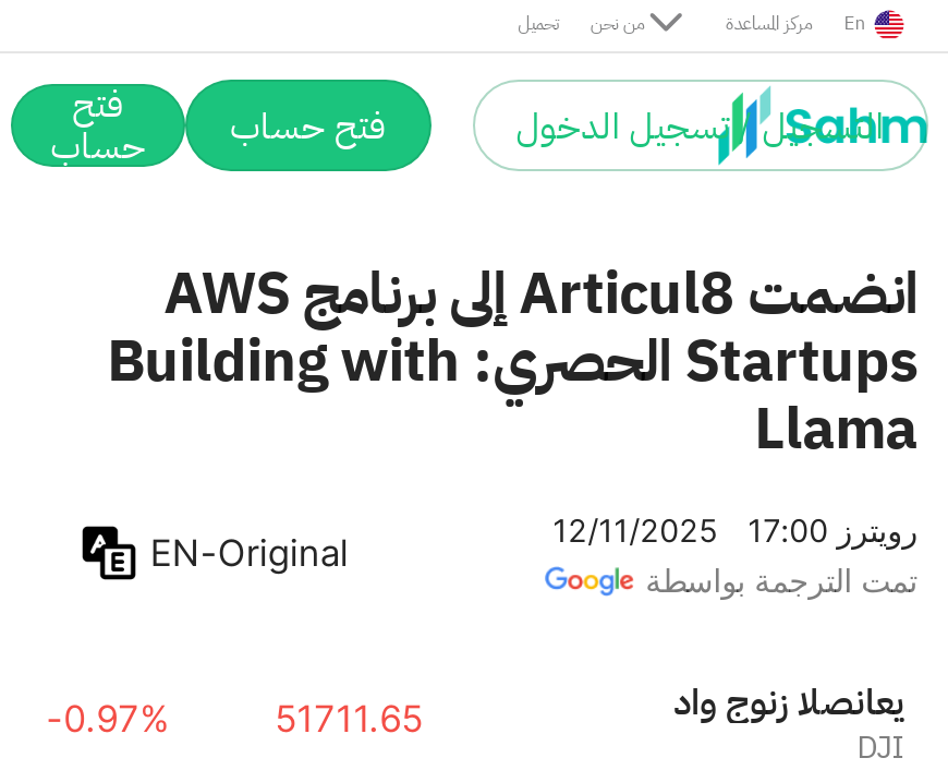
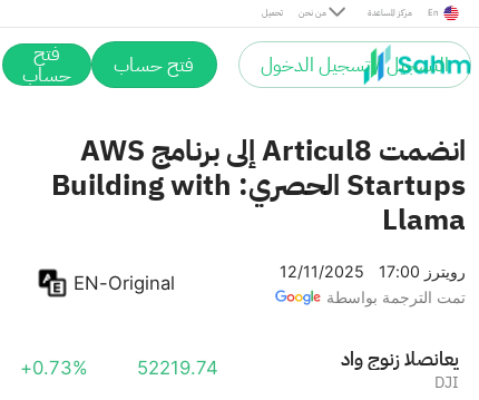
[46,697,170,740] -0.97% -> [20,356,88,379] +0.73%
[275,697,423,740] 51711.65 -> [137,356,218,379] 52219.74

